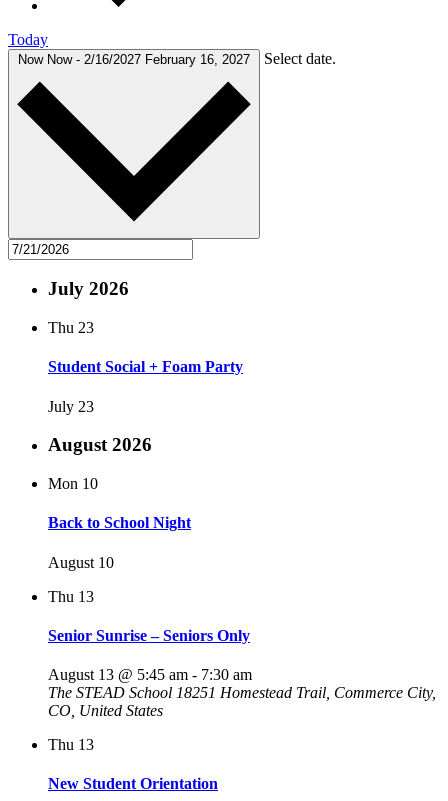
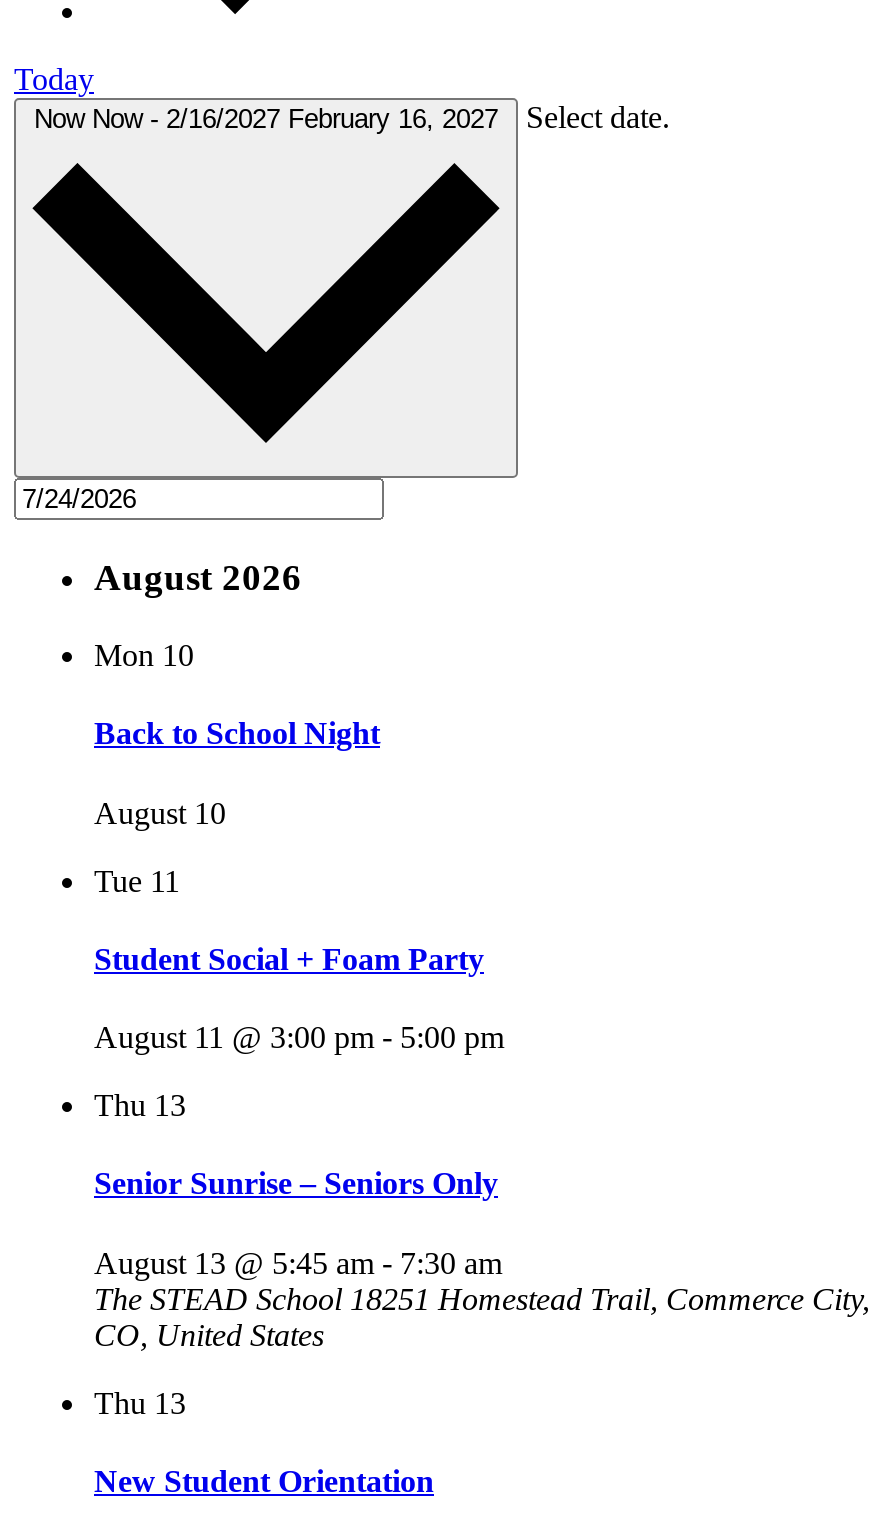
[48,278,129,415] July 2026 | Thu 23 | July 23 -> none
moved [48,358,243,375] -> [94,942,484,976]: Student Social + Foam Party
moved [48,434,191,570] -> [94,557,380,829]: August 2026 | Mon 10 | Back to School Night | August 10
none -> [94,863,504,1054] Tue 11 | August 11 @ 3:00 pm - 5:00 pm

